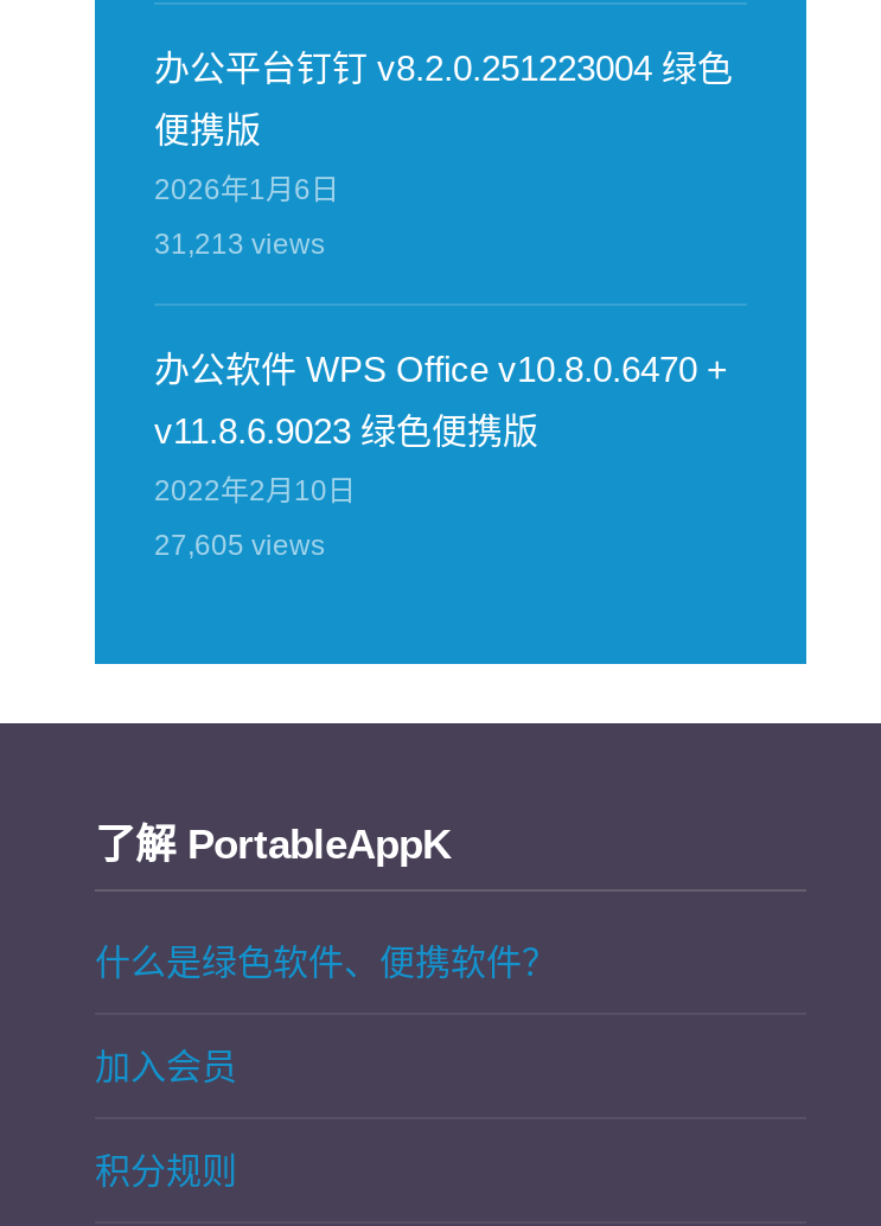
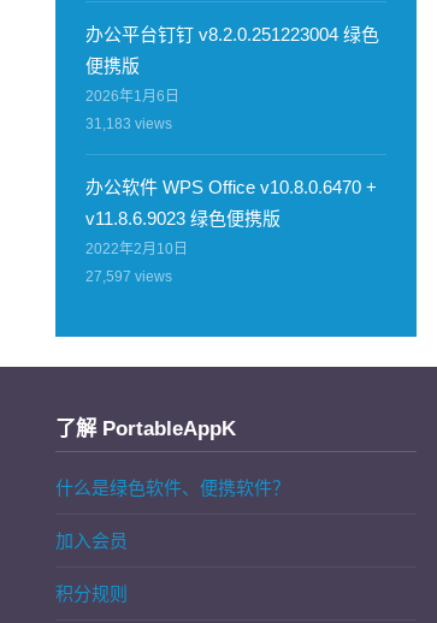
[154,228,325,261] 31,213 views -> [85,116,172,132] 31,183 views
[154,529,325,562] 27,605 views -> [85,268,172,285] 27,597 views

